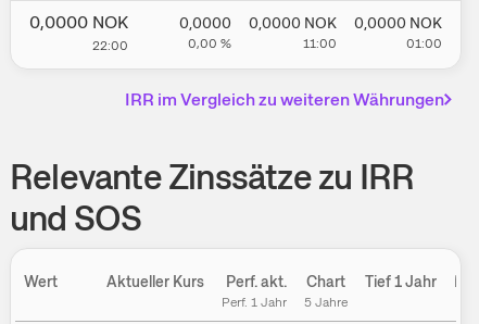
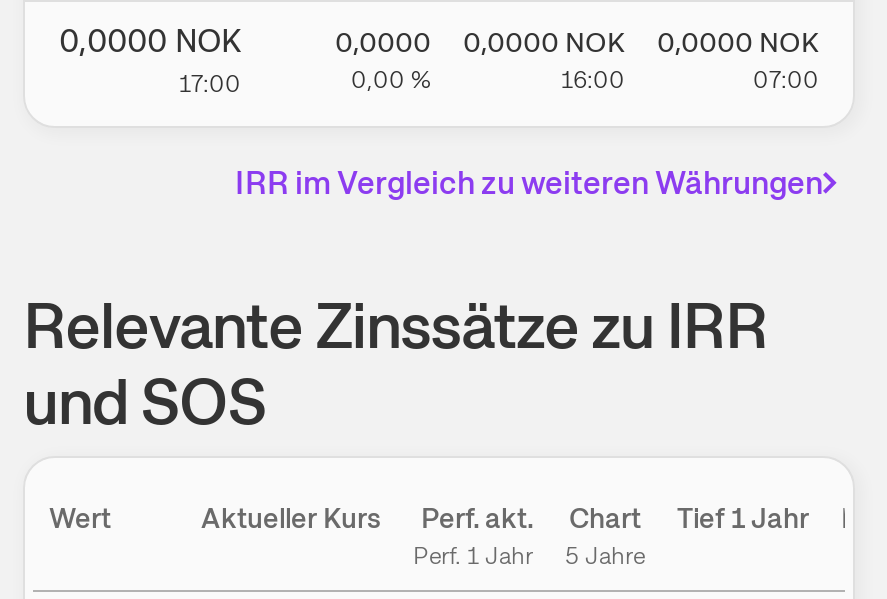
[92,37,128,55] 22:00 -> [179,68,241,100] 17:00
[303,35,337,52] 11:00 -> [561,64,625,96] 16:00
[406,35,442,52] 01:00 -> [753,64,819,96] 07:00

